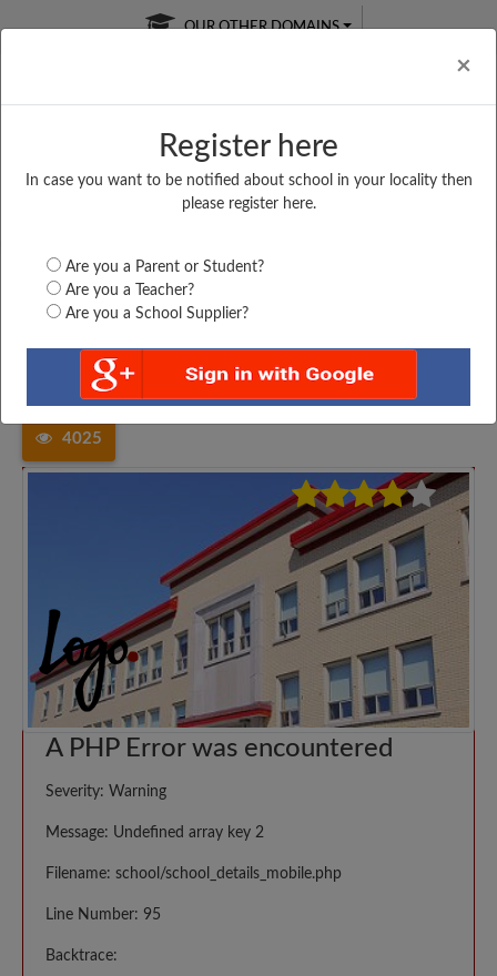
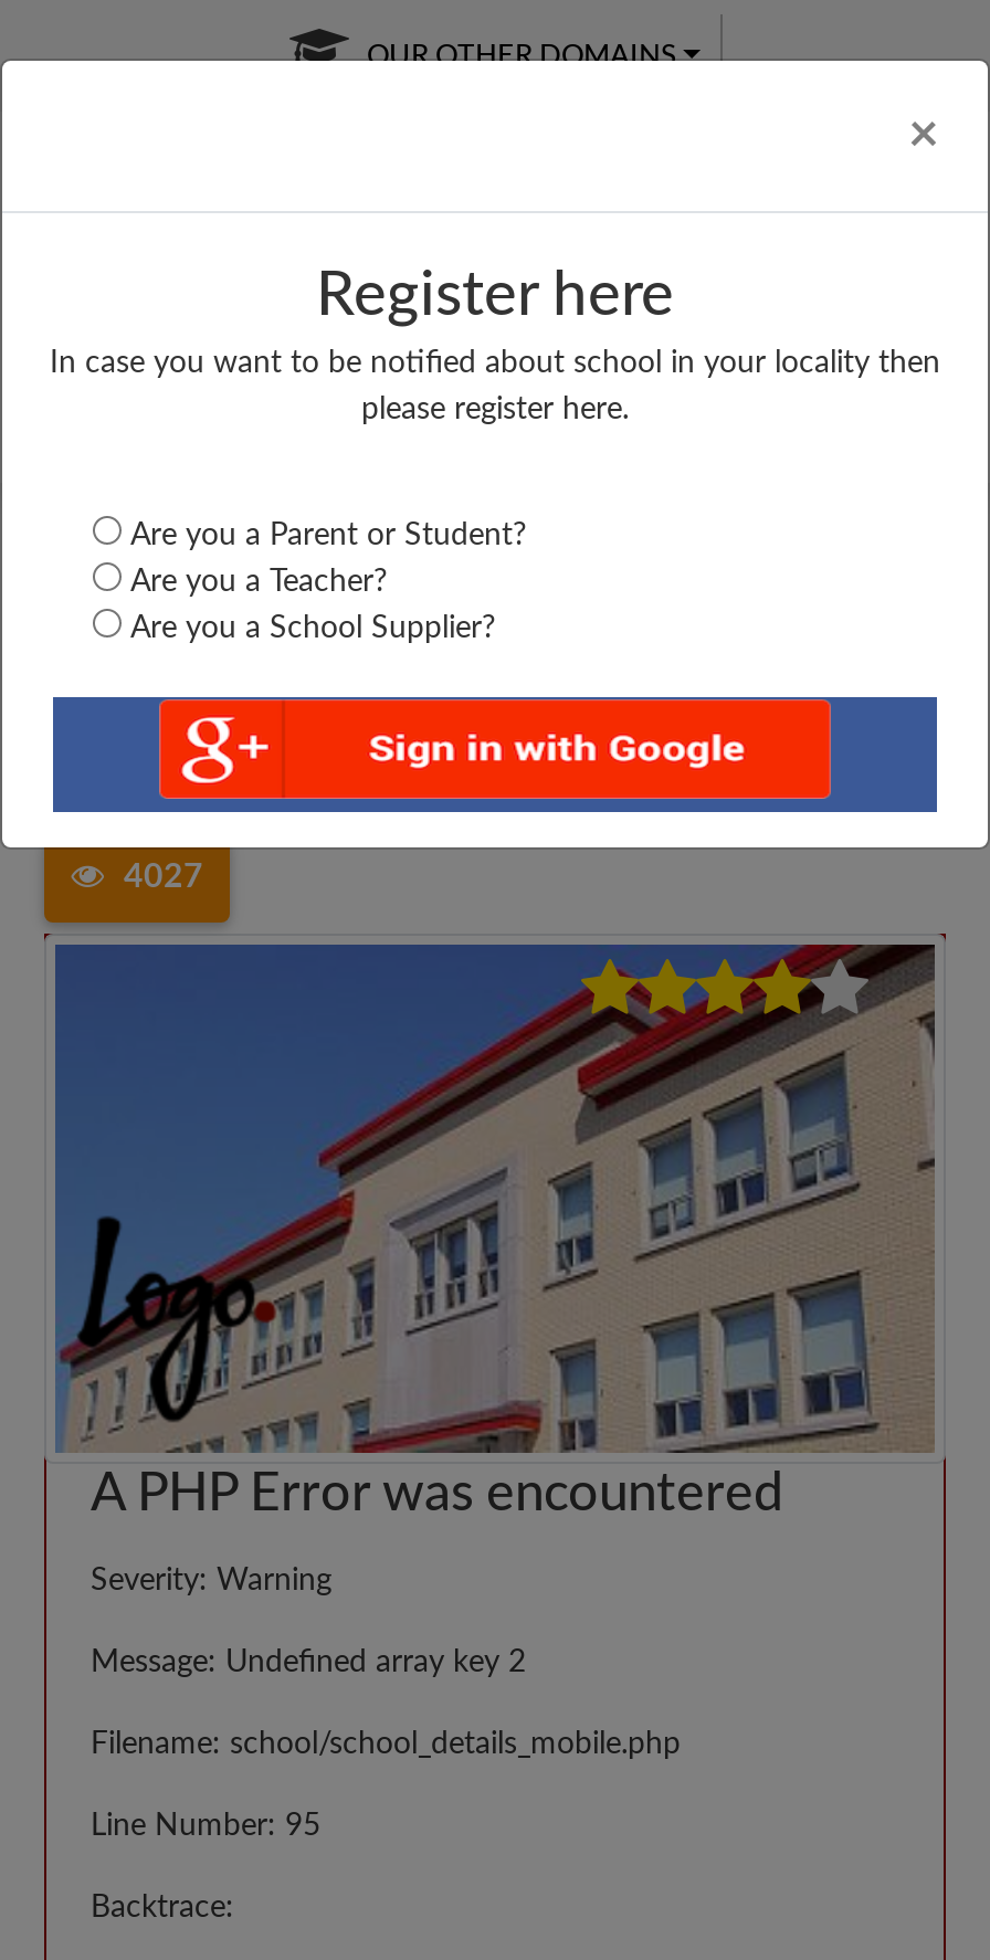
[58,430,102,447] 4025 -> [115,860,203,893] 4027

